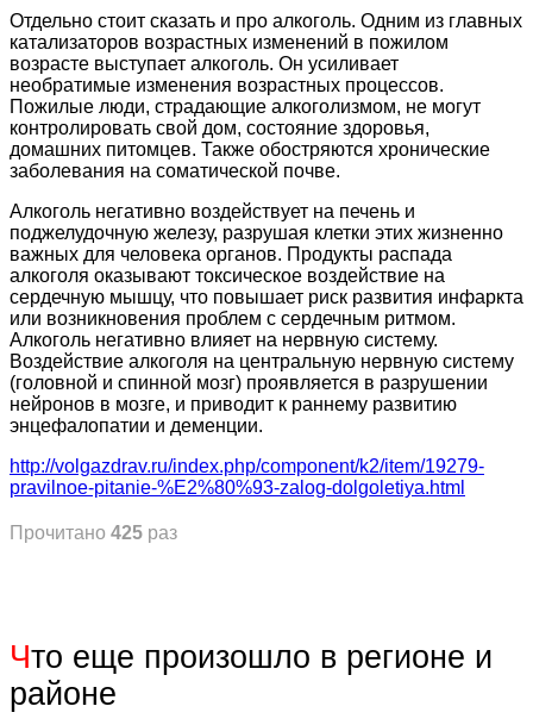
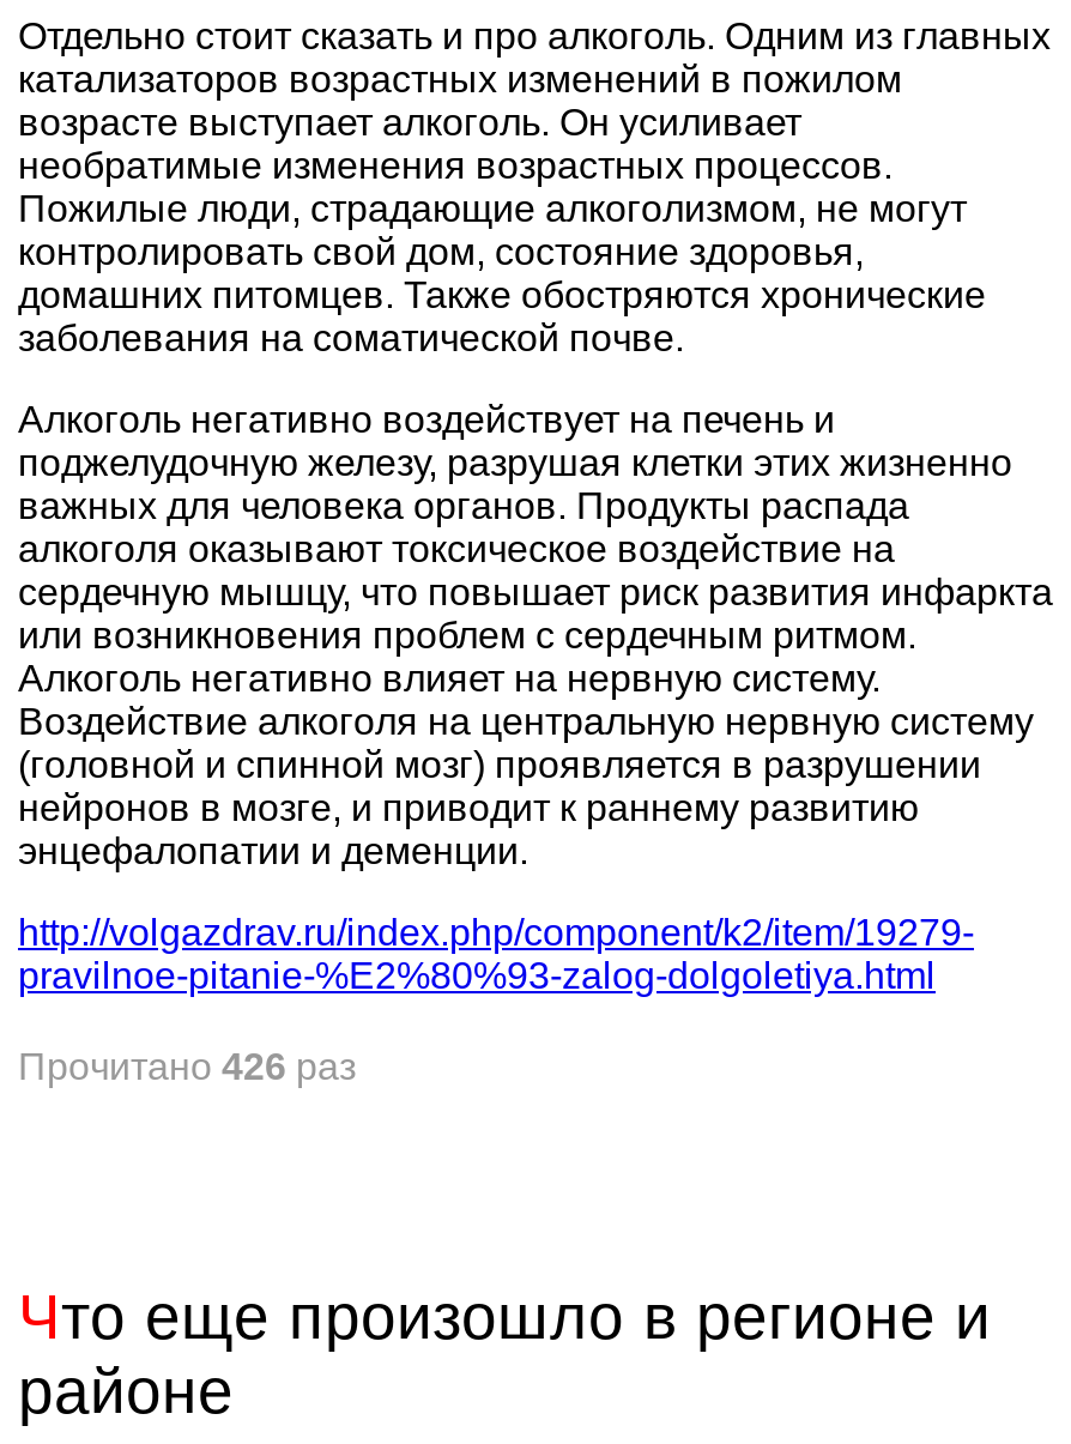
[10,523,177,543] Прочитано 425 раз -> [18,1046,356,1087] Прочитано 426 раз

